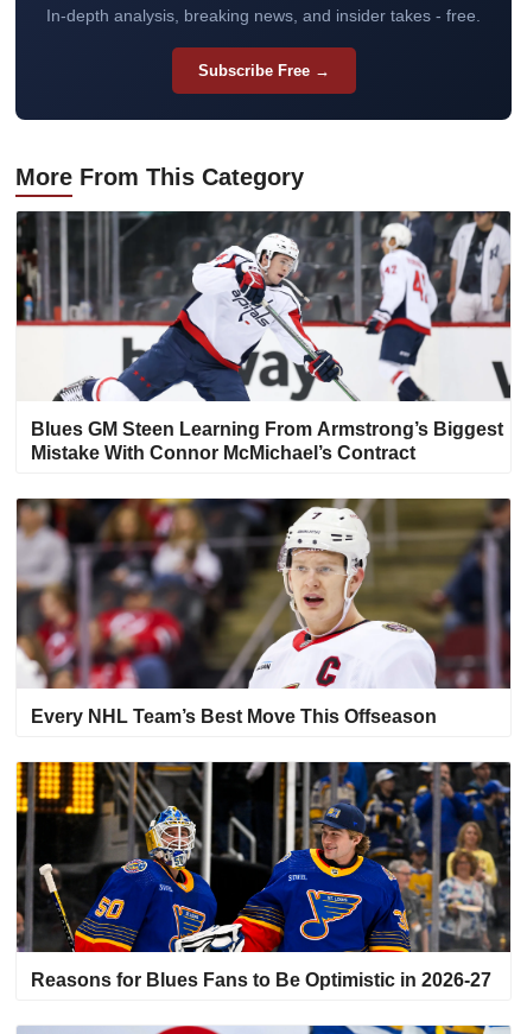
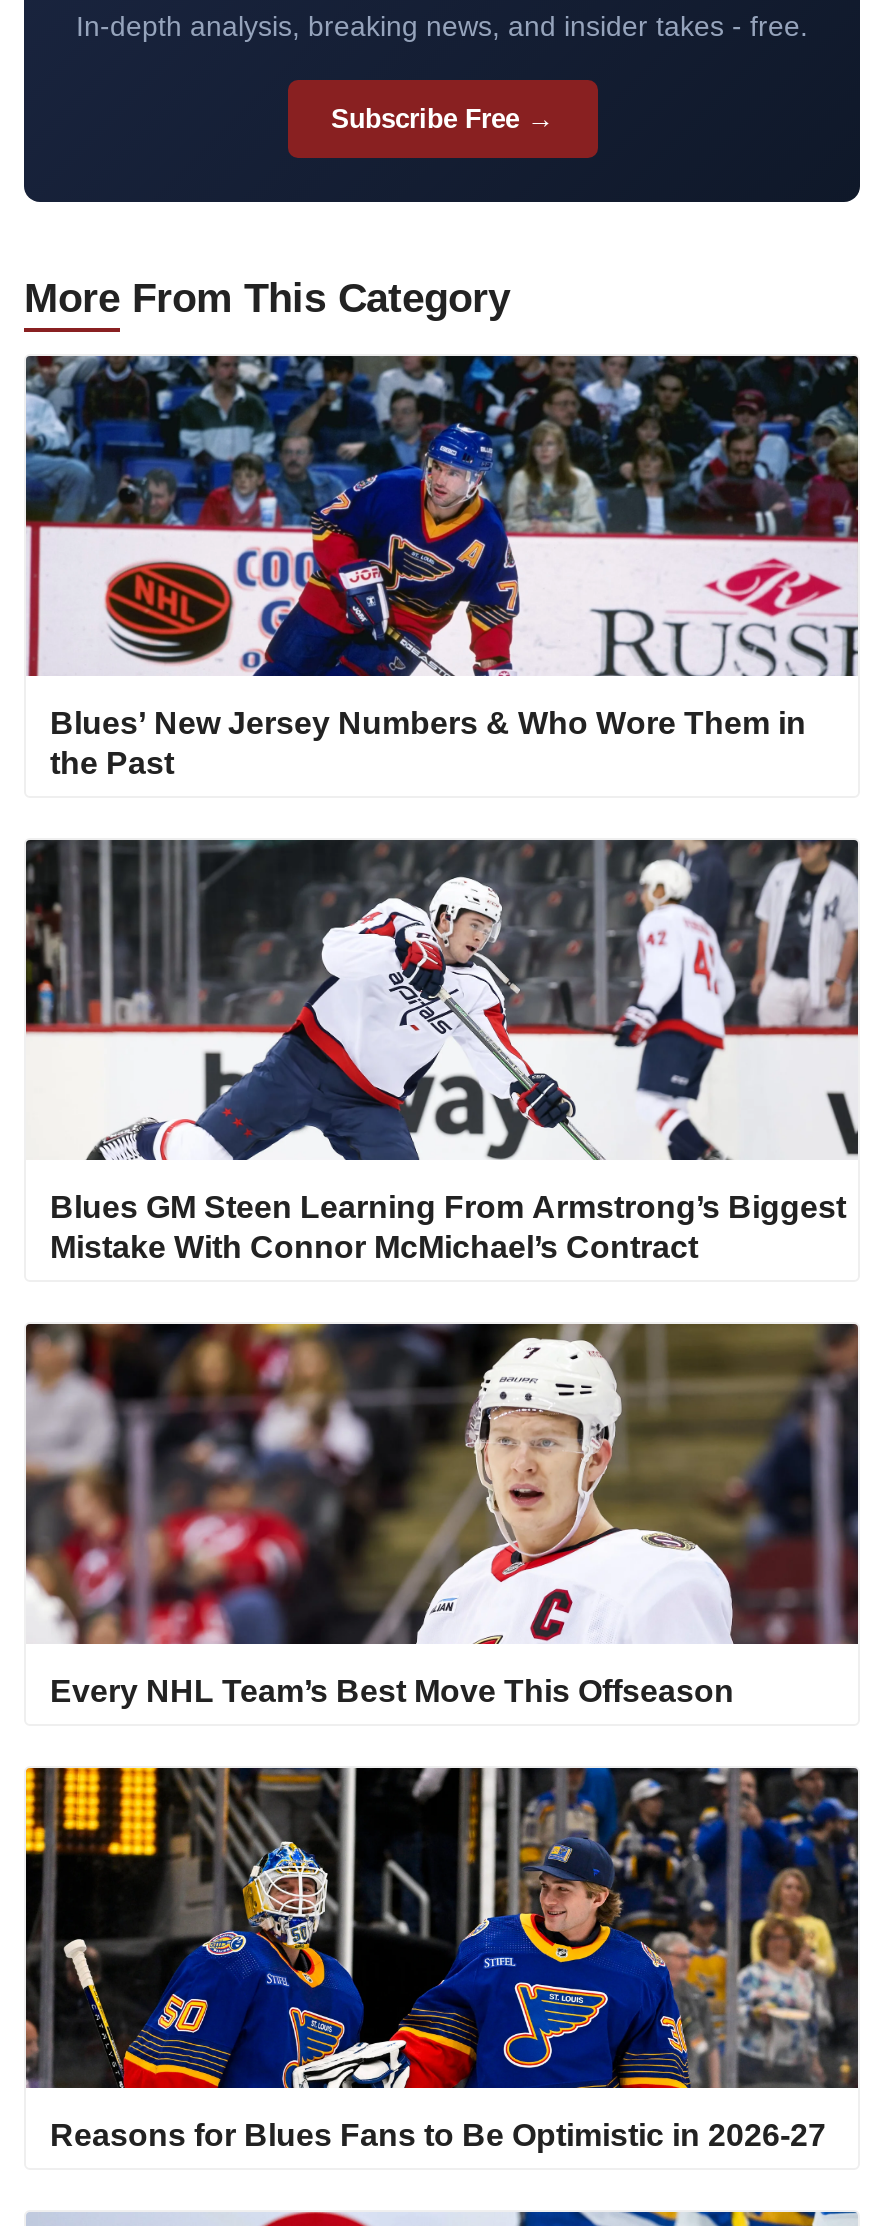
none -> [24,354,858,780] [image] | Blues’ New Jersey Numbers & Who Wore Them in | the Past

